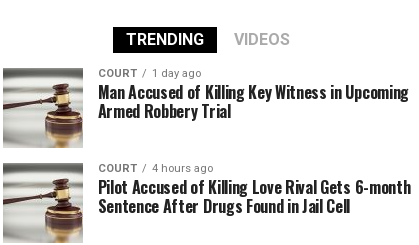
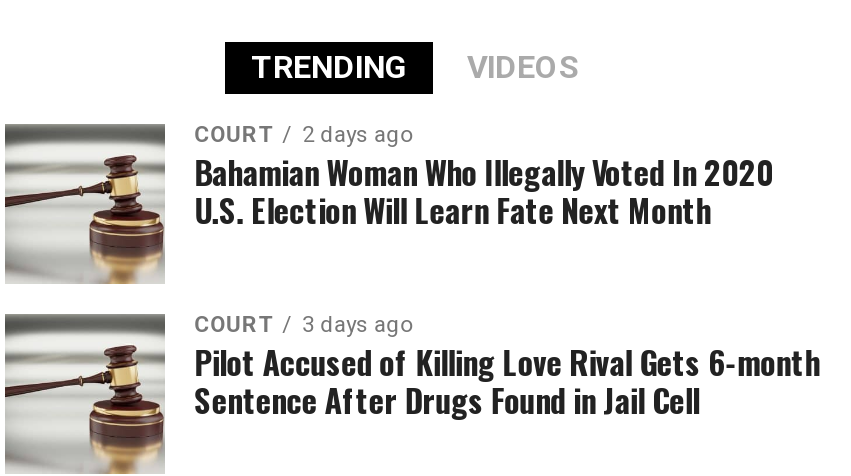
[98,67,409,123] 1 day ago | Man Accused of Killing Key Witness in Upcoming | Armed Robbery Trial -> [194,122,773,234] 2 days ago | Bahamian Woman Who Illegally Voted In 2020 | U.S. Election Will Learn Fate Next Month
[98,162,213,175] COURT 4 hours ago -> [194,312,412,338] COURT 3 days ago

